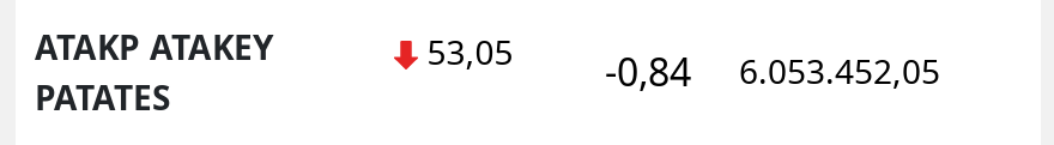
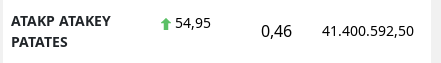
[427,29,513,74] 53,05 -> [175,13,211,32] 54,95
[605,46,691,98] -0,84 -> [261,20,292,42] 0,46
[739,48,940,93] 6.053.452,05 -> [322,21,414,40] 41.400.592,50

